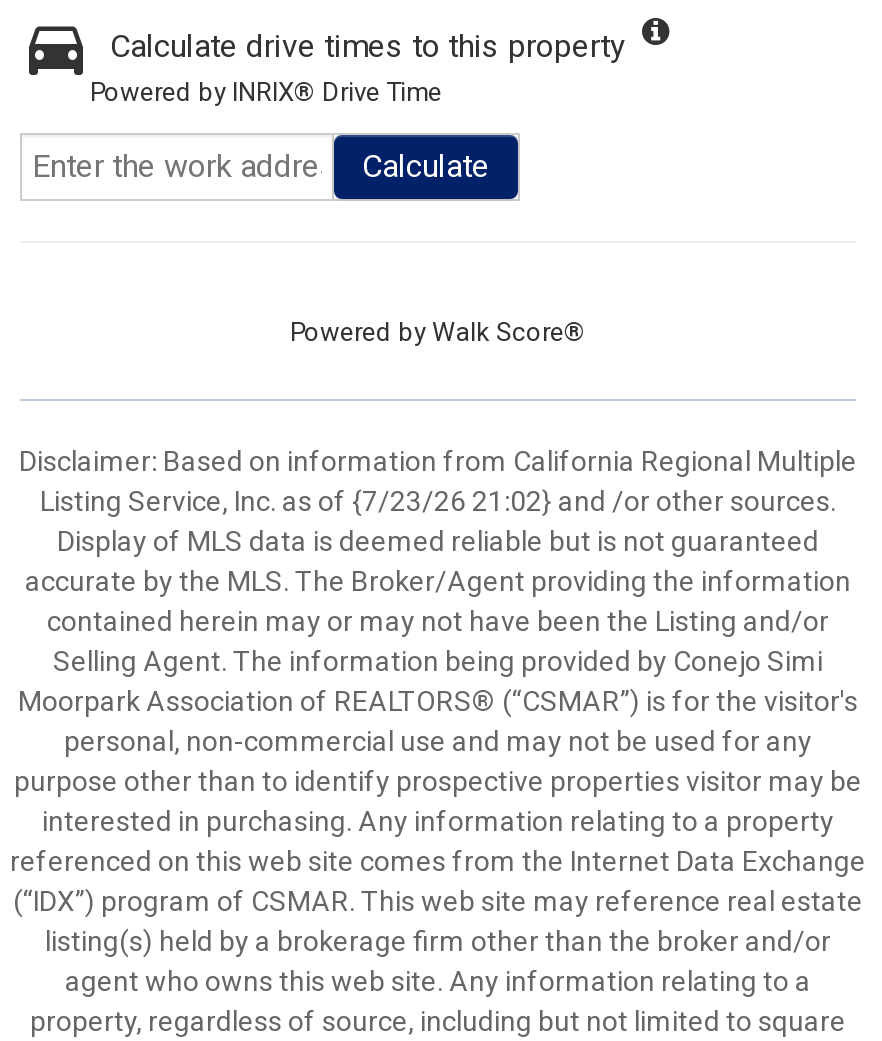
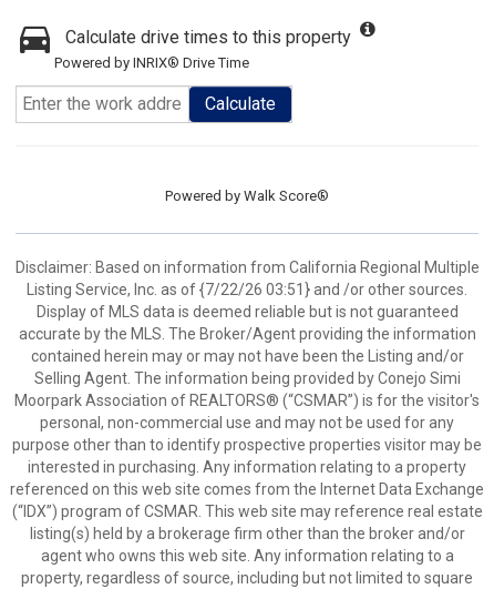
[40,485,836,517] Listing Service, Inc. as of {7/23/26 21:02} and /or other sources. -> [27,281,467,298] Listing Service, Inc. as of {7/22/26 03:51} and /or other sources.

